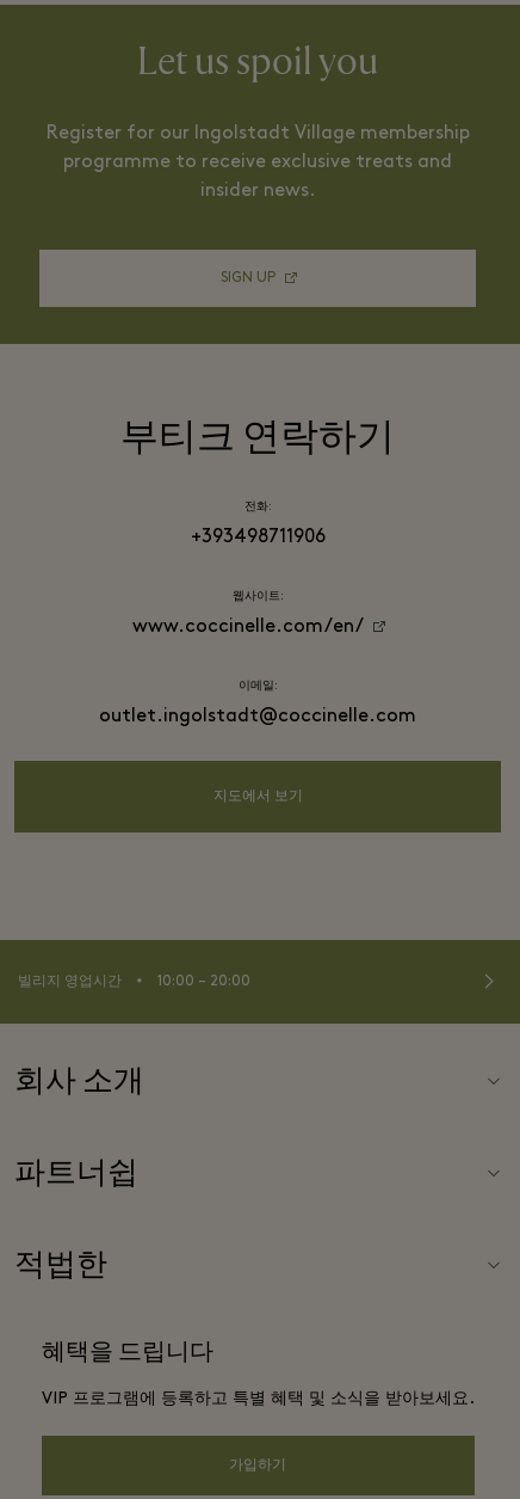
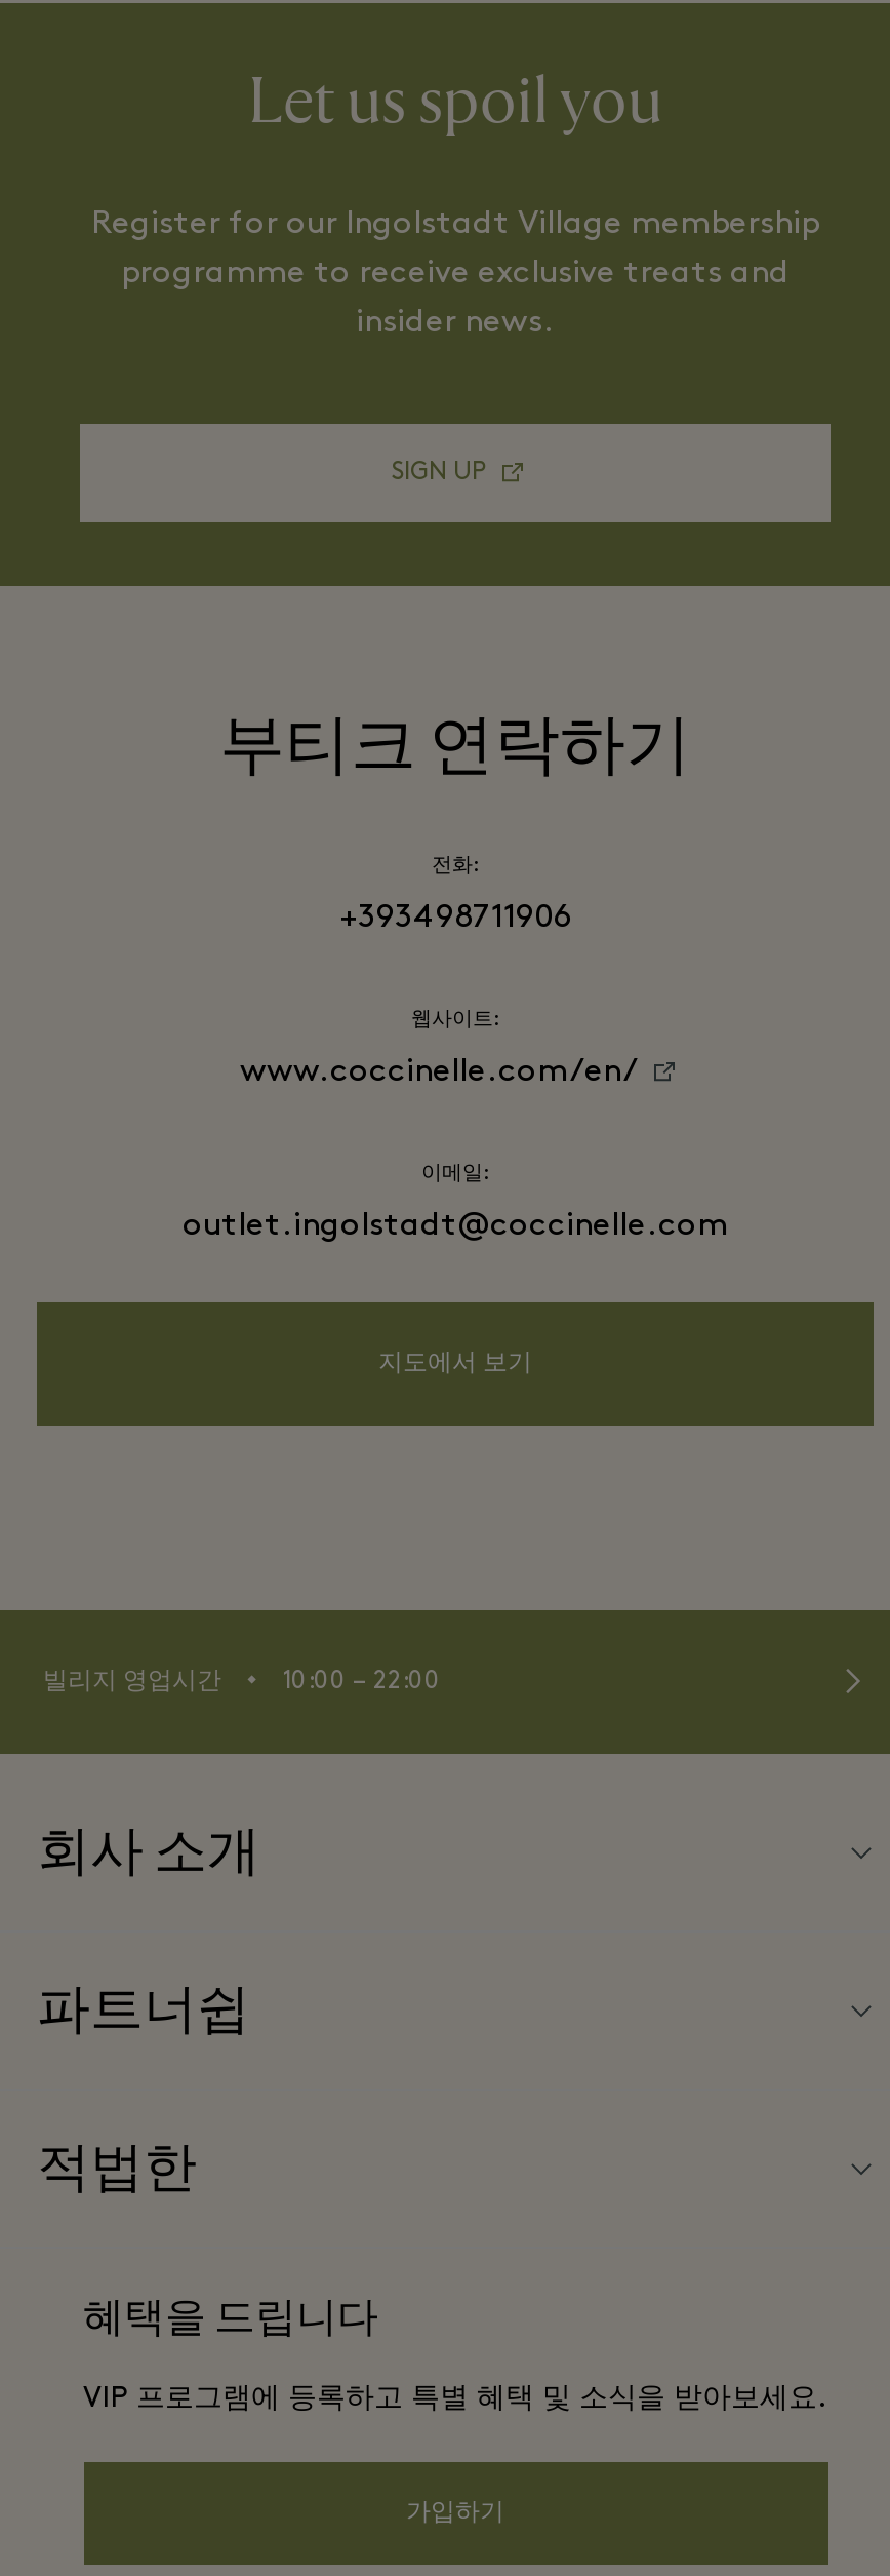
[157,975,250,989] 10:00 – 20:00 -> [283,1670,441,1694] 10:00 – 22:00

